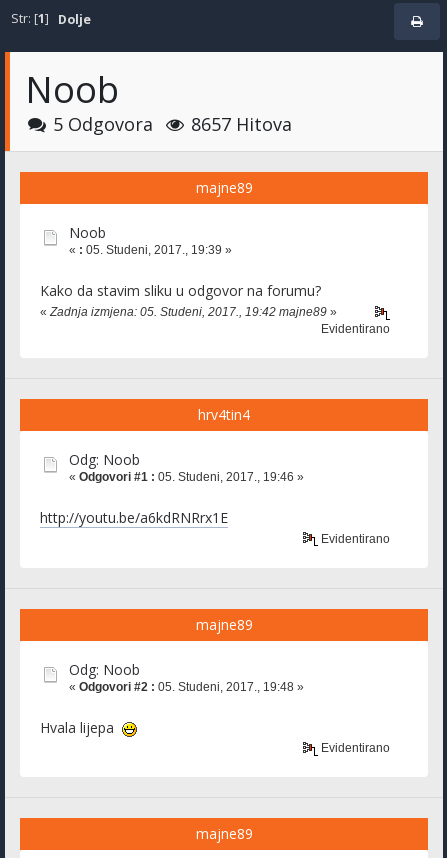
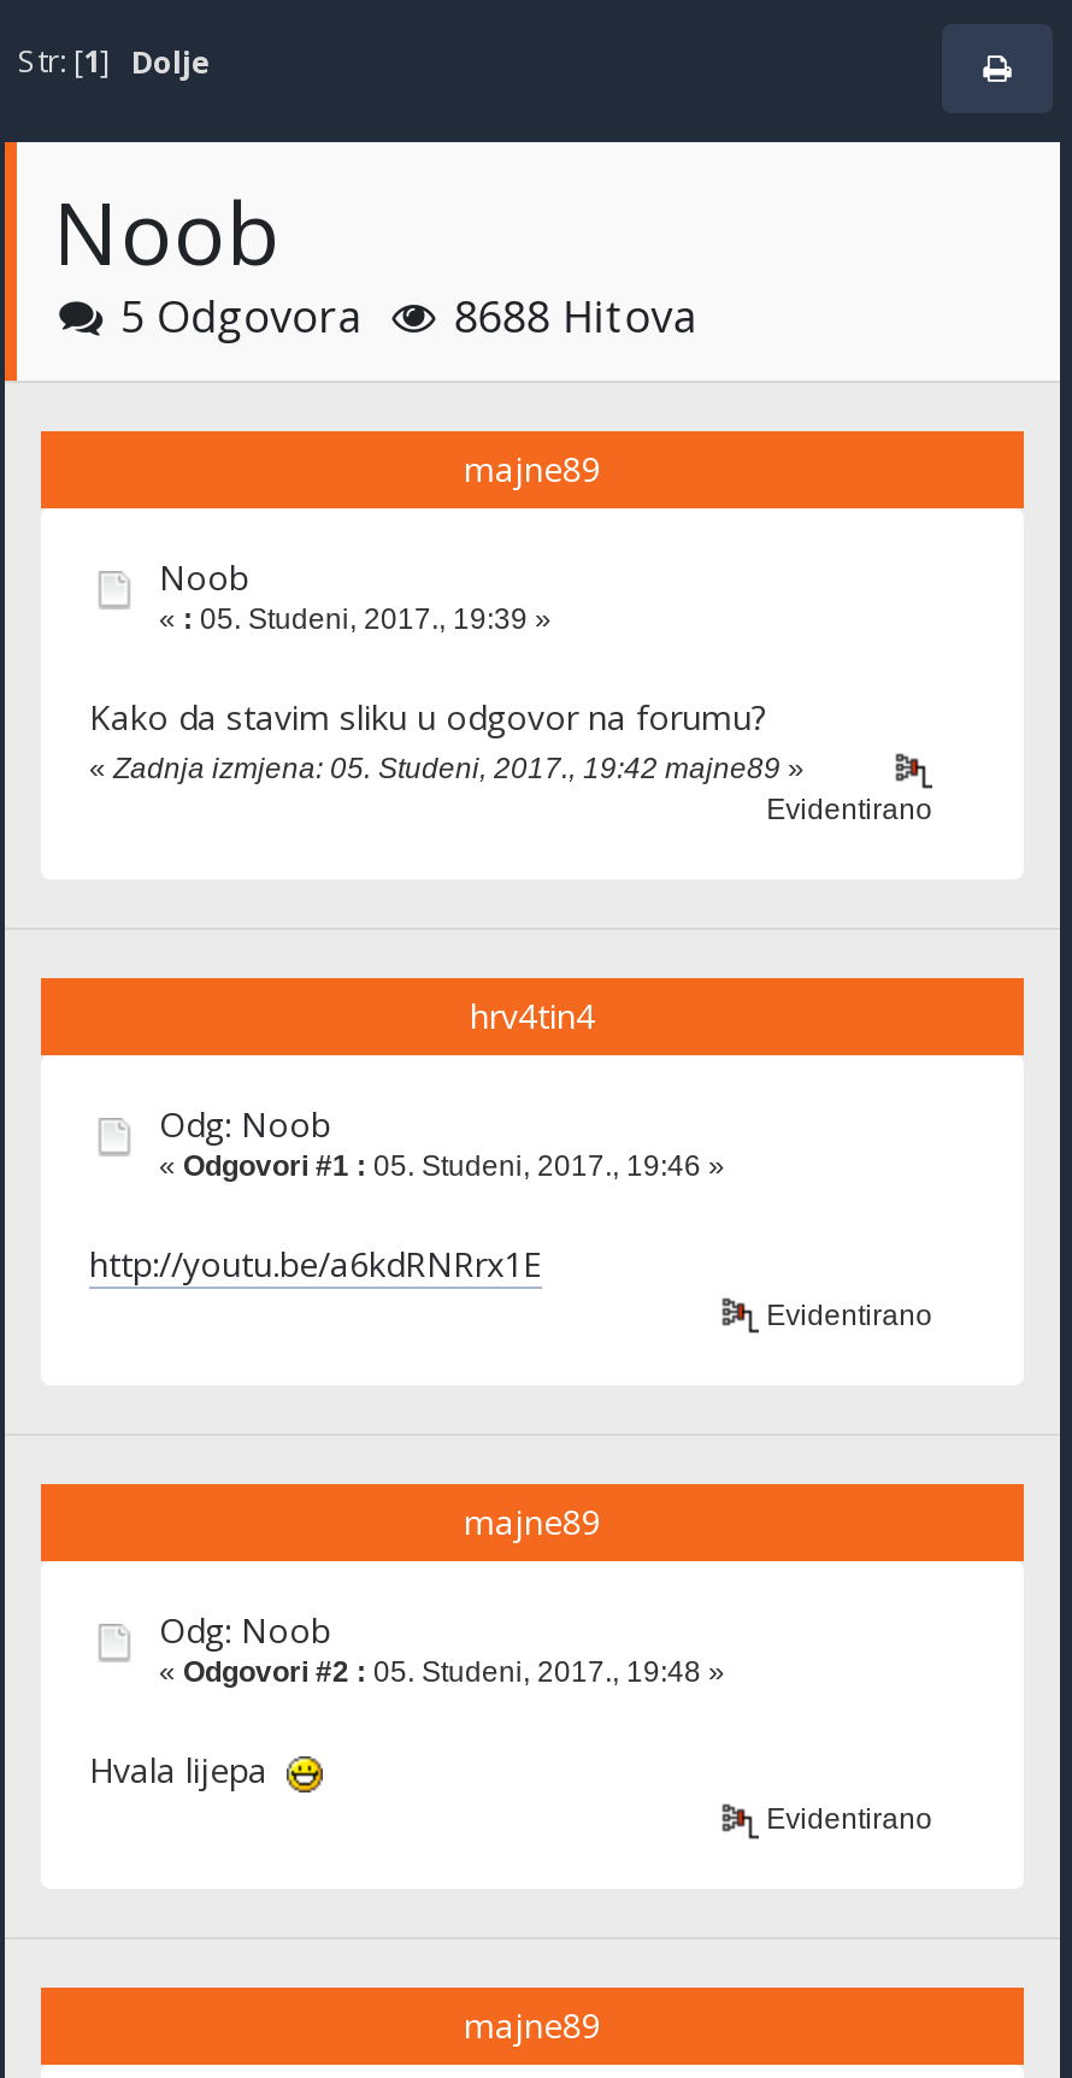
[53,112,292,136] 5 Odgovora 8657 Hitova -> [121,287,697,345] 5 Odgovora 8688 Hitova

